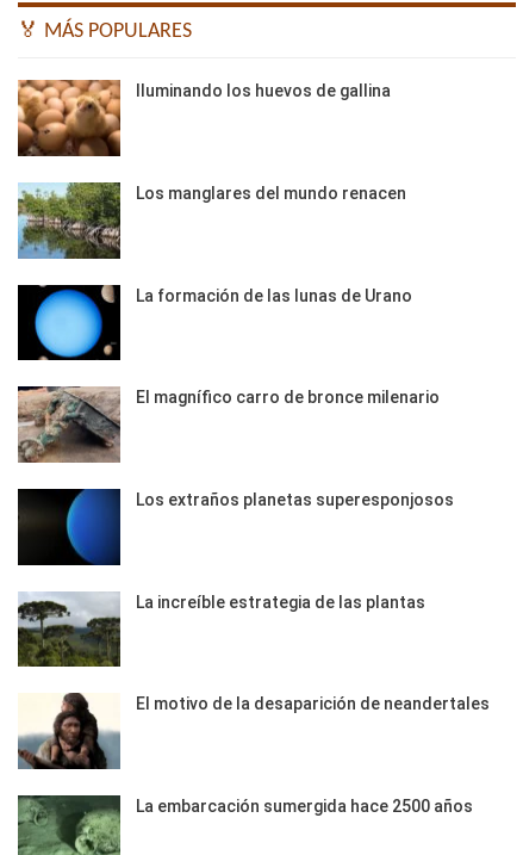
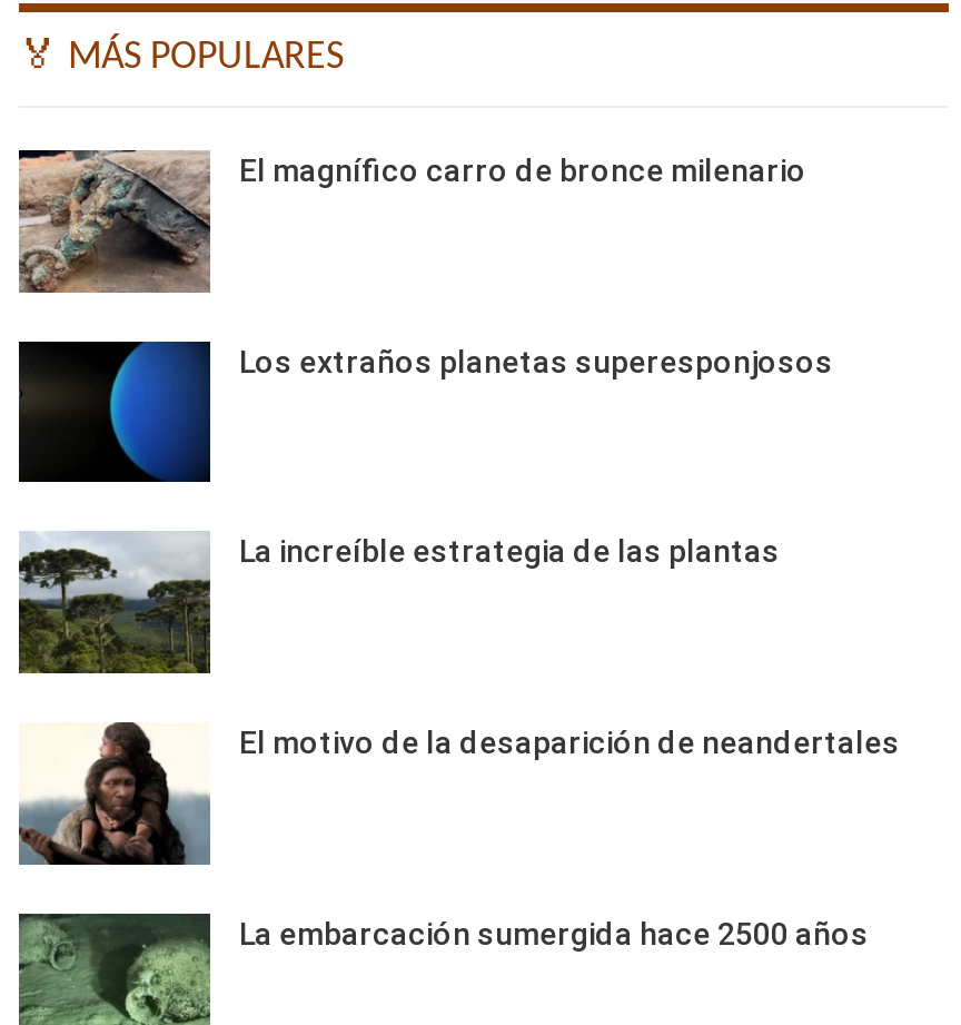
[18,79,391,157] [image] | Iluminando los huevos de gallina -> none
[17,181,406,260] [image] | Los manglares del mundo renacen -> none
[17,284,412,361] [image] | La formación de las lunas de Urano -> none

